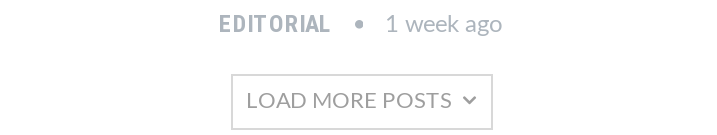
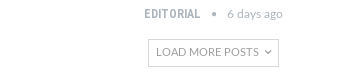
[219,10,503,38] EDITORIAL 1 week ago -> [143,7,282,21] EDITORIAL 6 days ago

